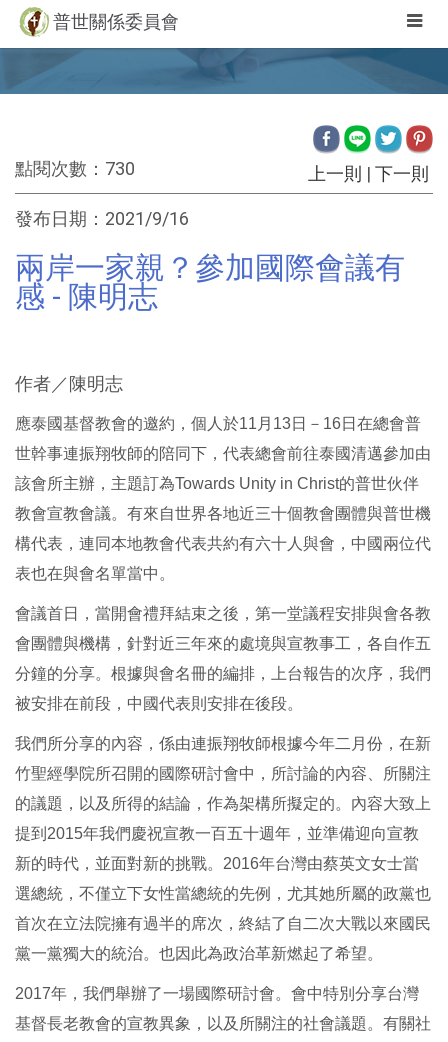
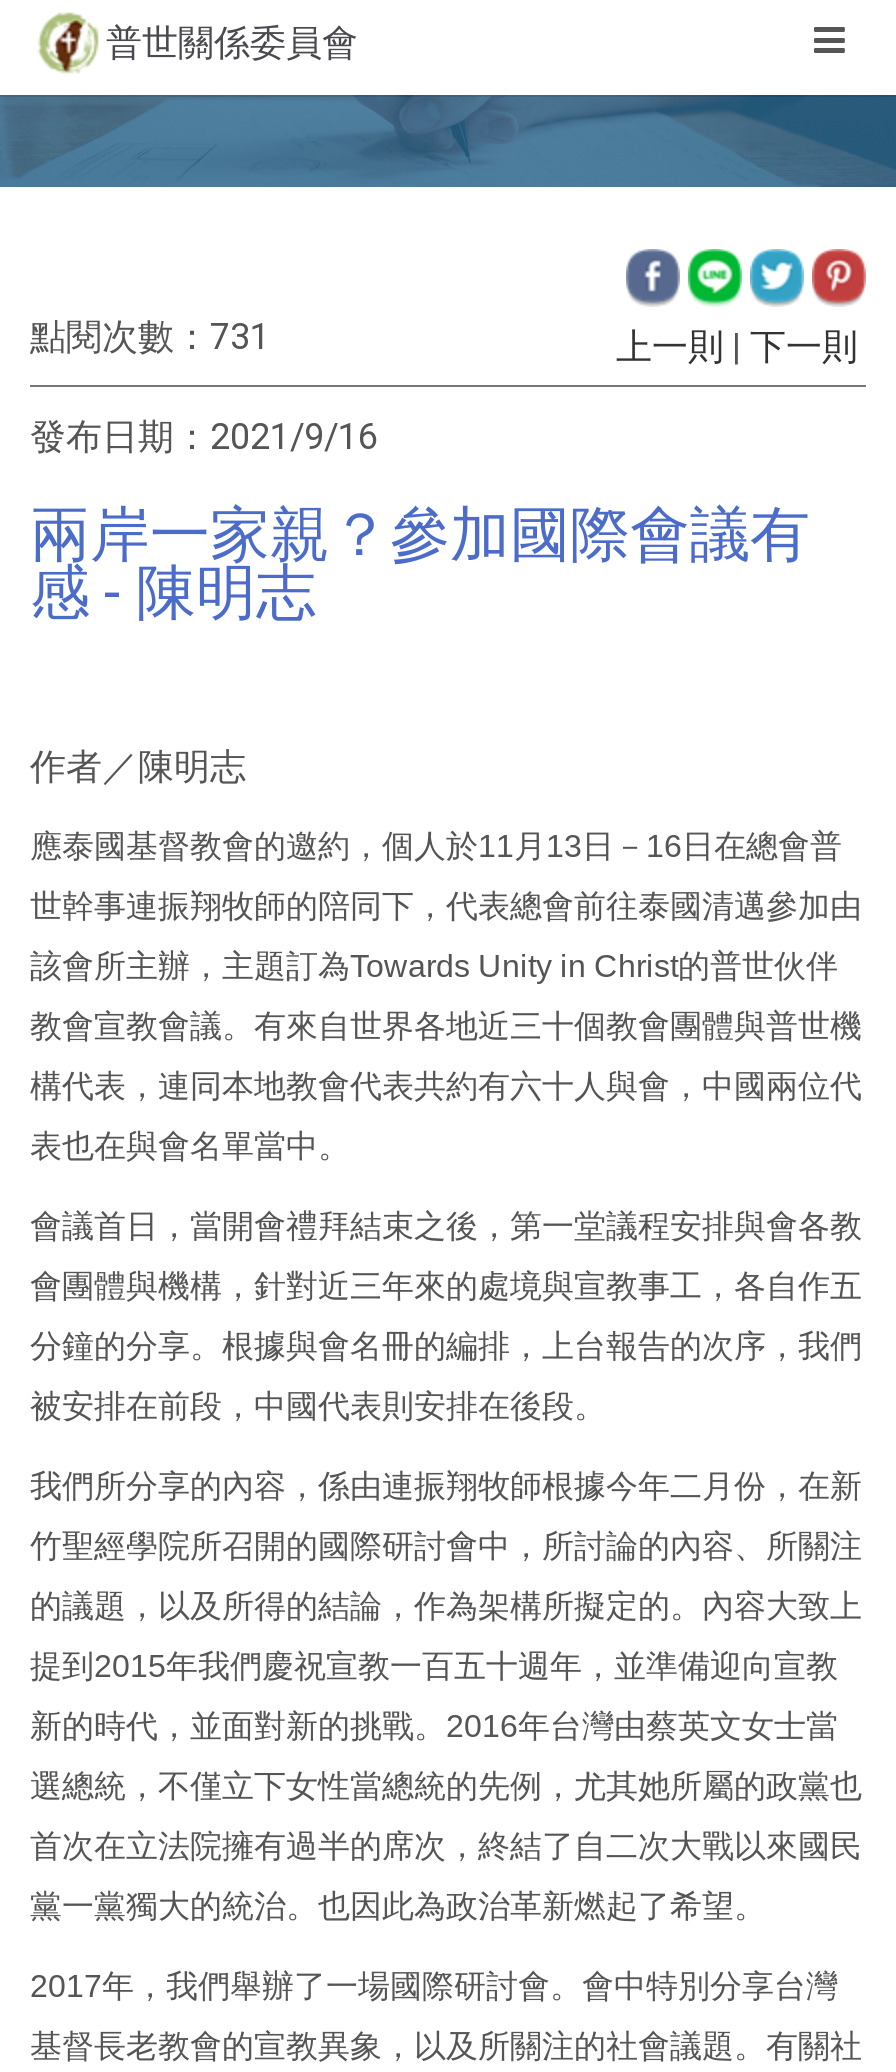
[15,158,135,179] 點閱次數：730 -> [30,316,270,358] 點閱次數：731

